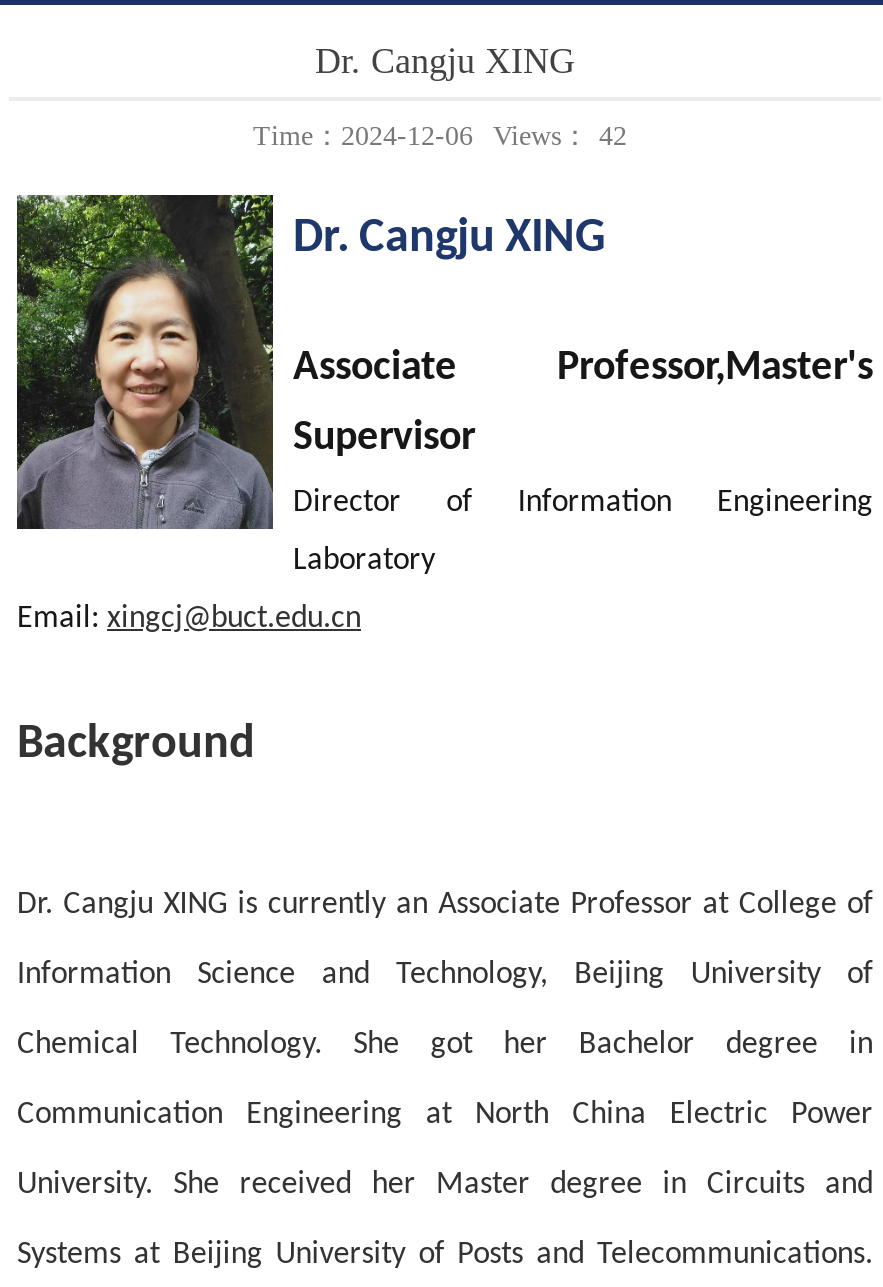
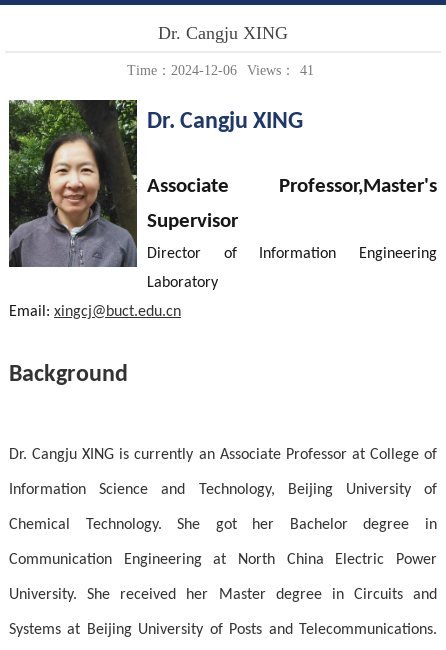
[253,122,627,152] Time：2024-12-06 Views： 42 -> [127,63,314,78] Time：2024-12-06 Views： 41

